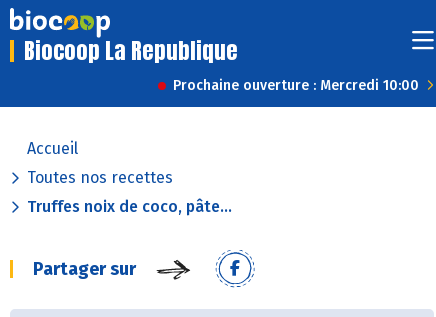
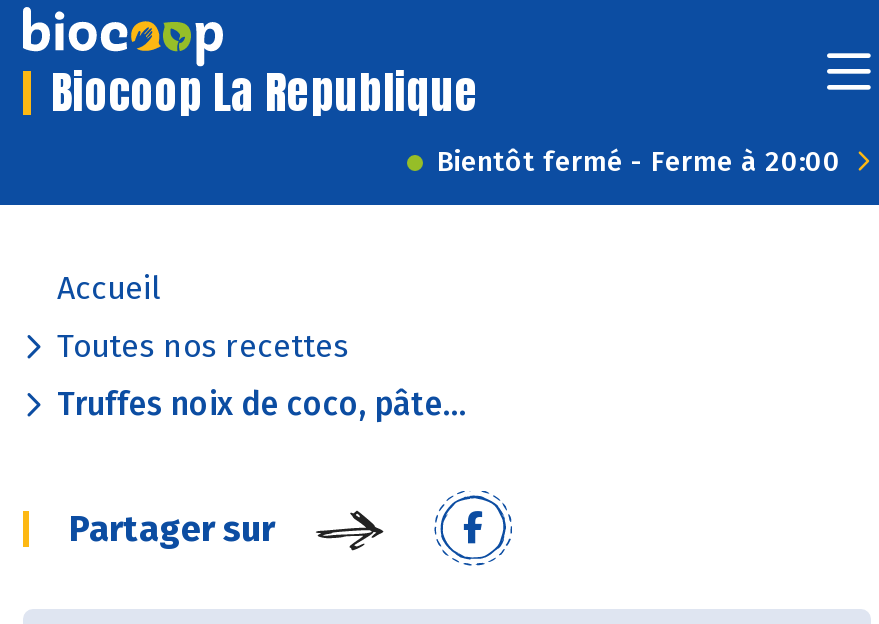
[173,77,419,94] Prochaine ouverture : Mercredi 10:00 -> [437,145,841,179] Bientôt fermé - Ferme à 20:00

